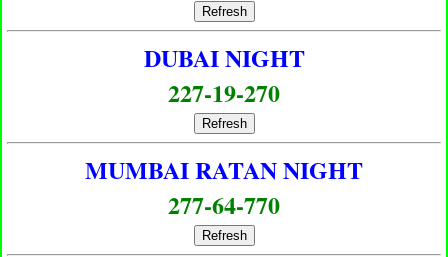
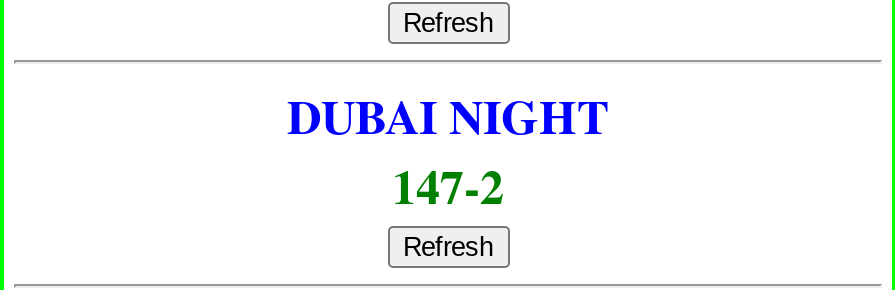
[85,75,363,222] 227-19-270 | Refresh | MUMBAI RATAN NIGHT | 277-64-770 -> [392,150,504,220] 147-2

